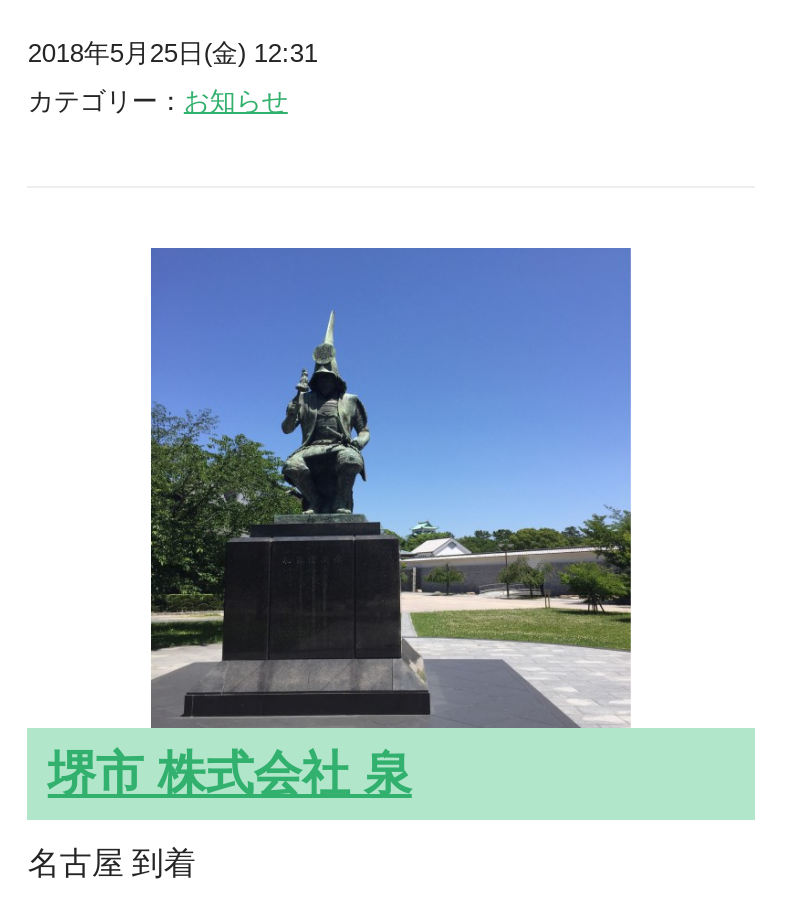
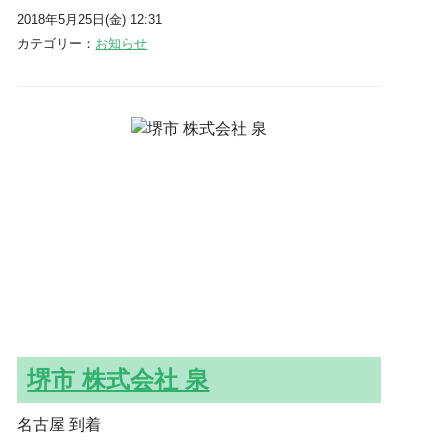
[149,246,633,730] [image] -> none

